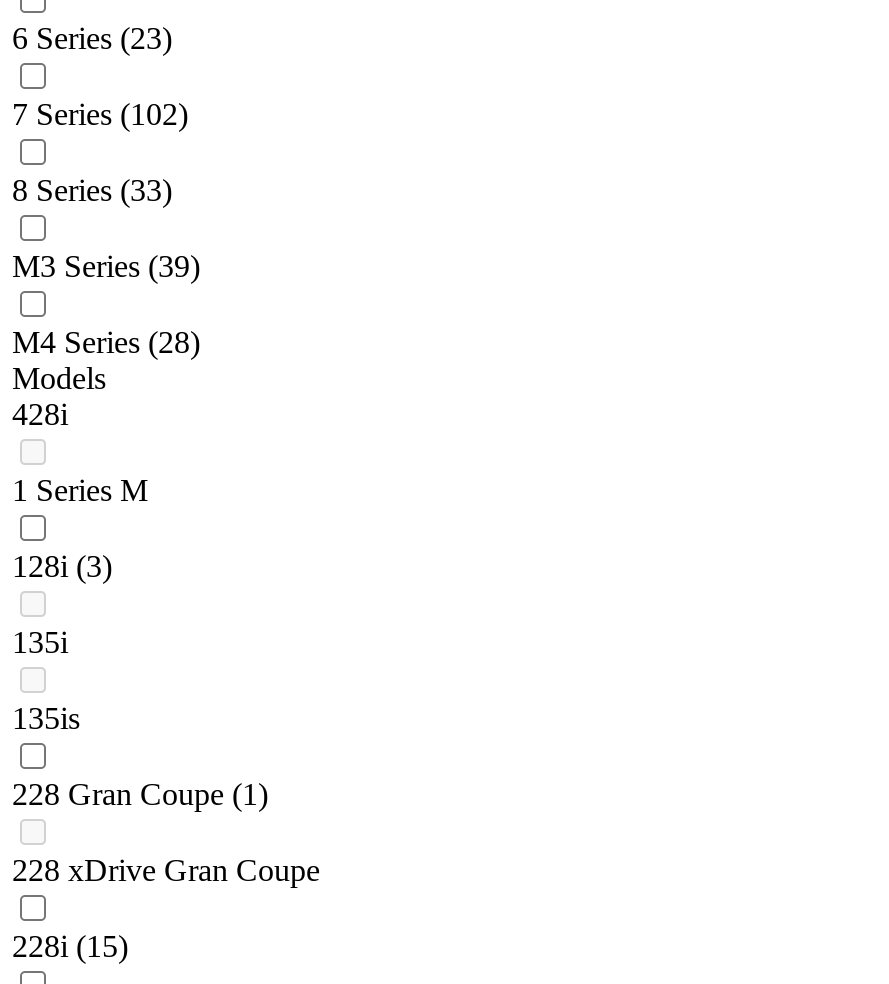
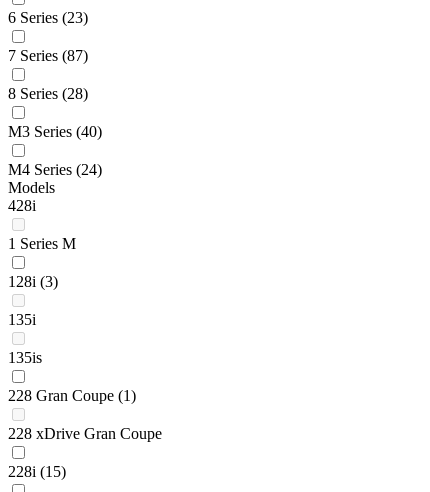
[12,98,188,132] 7 Series (102) -> [8,47,88,64] 7 Series (87)
[12,174,172,208] 8 Series (33) -> [8,85,88,102] 8 Series (28)
[12,250,200,284] M3 Series (39) -> [8,123,102,140] M3 Series (40)
[12,326,200,360] M4 Series (28) -> [8,161,102,178] M4 Series (24)

